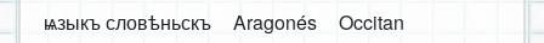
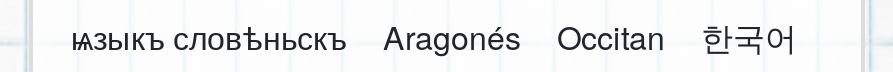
none -> [701,13,797,59] 한국어

